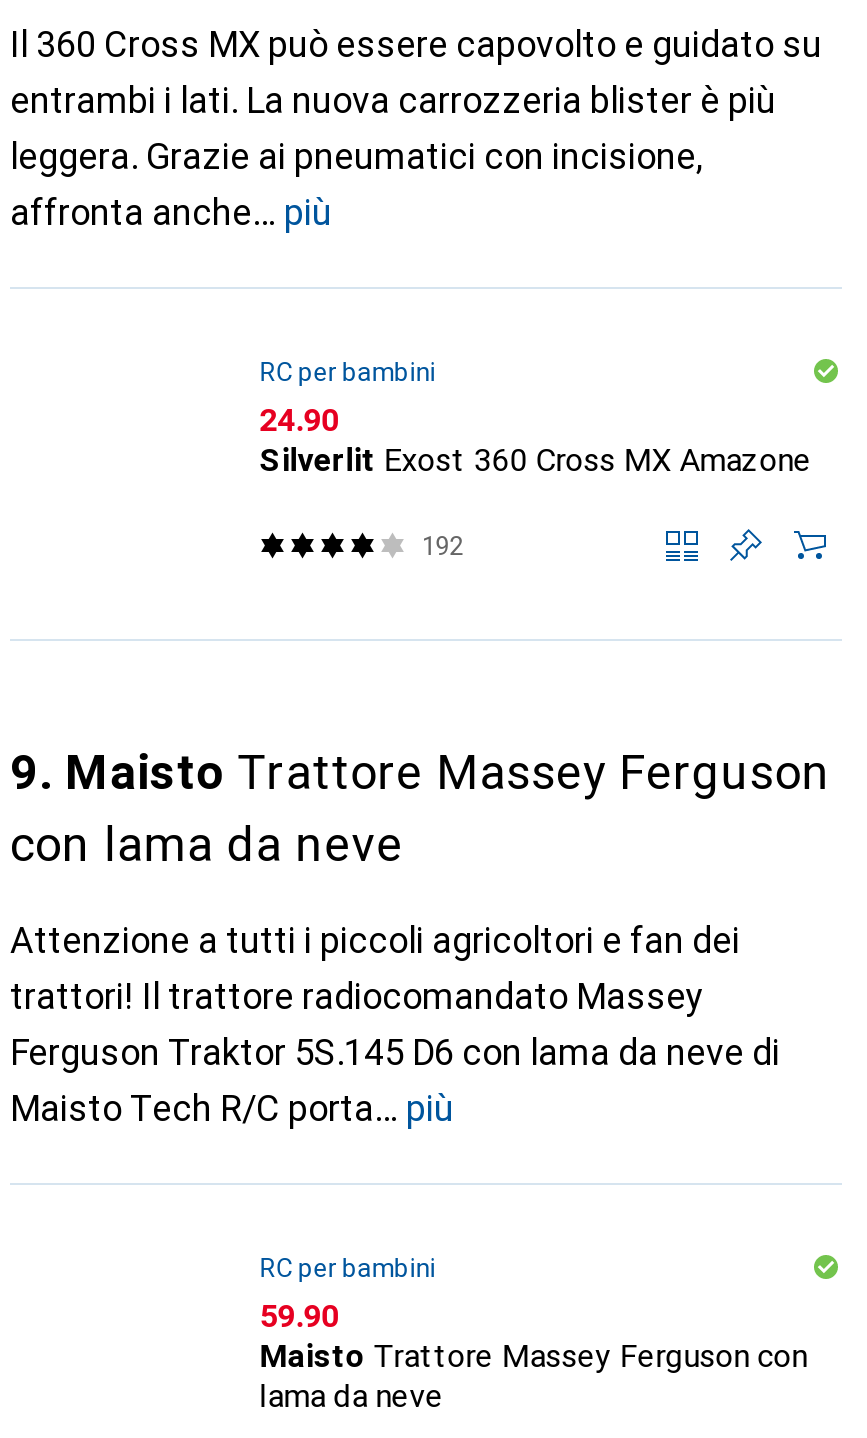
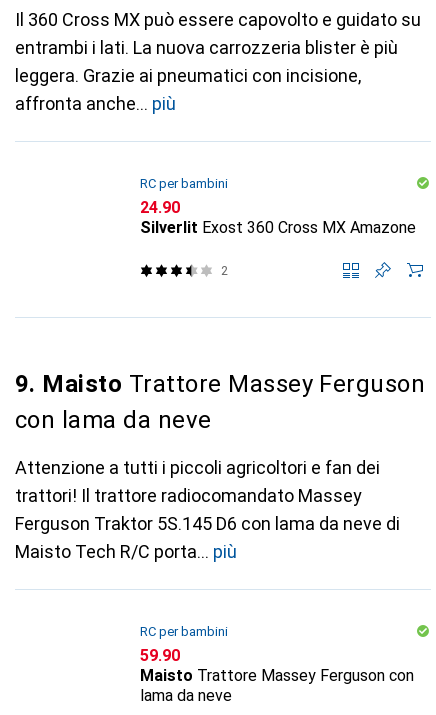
[422,530,464,560] 192 -> [221,262,228,277] 2

